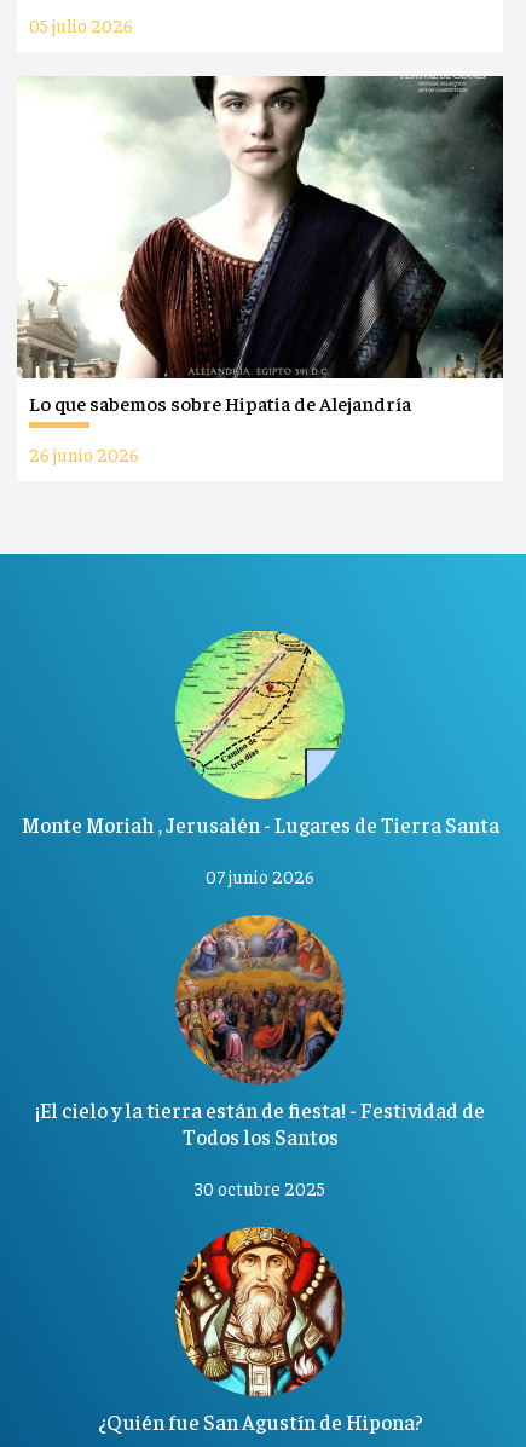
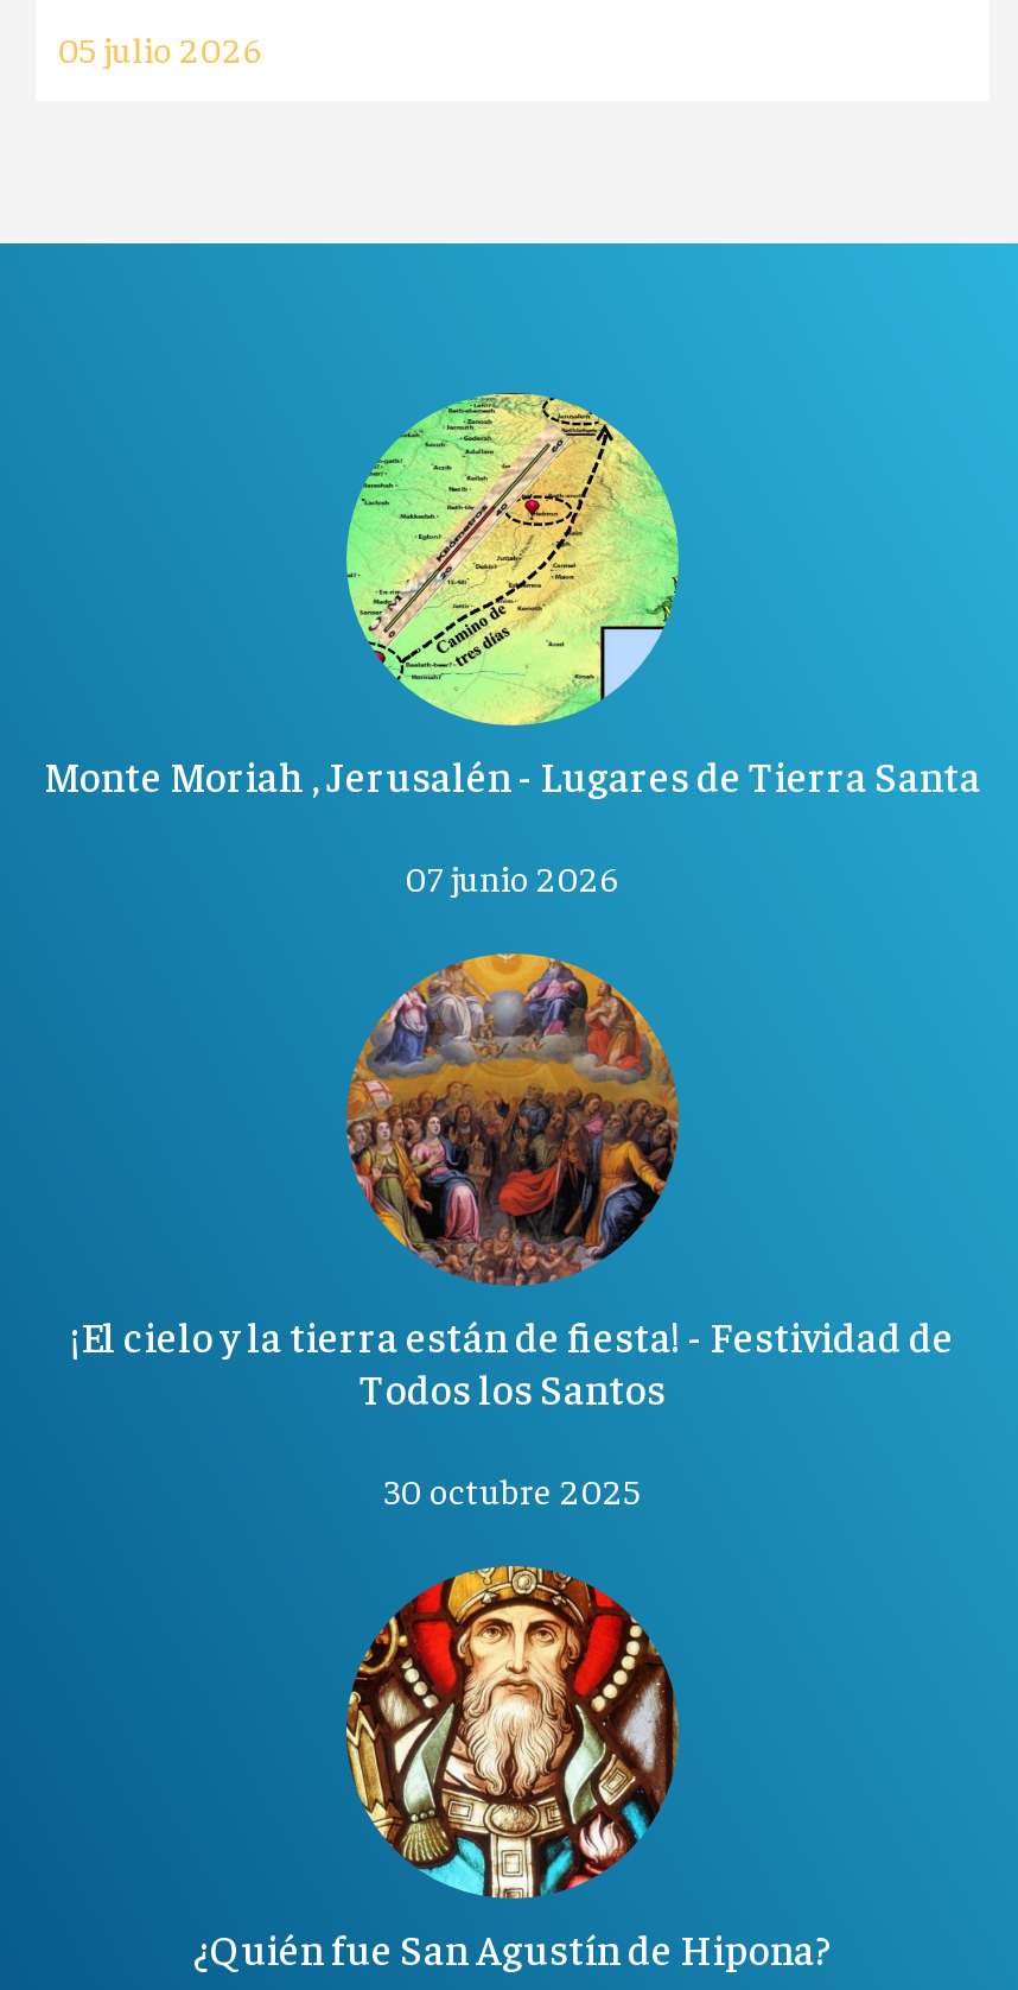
[16,75,504,466] [image] | Lo que sabemos sobre Hipatia de Alejandría | 26 junio 2026 -> none

